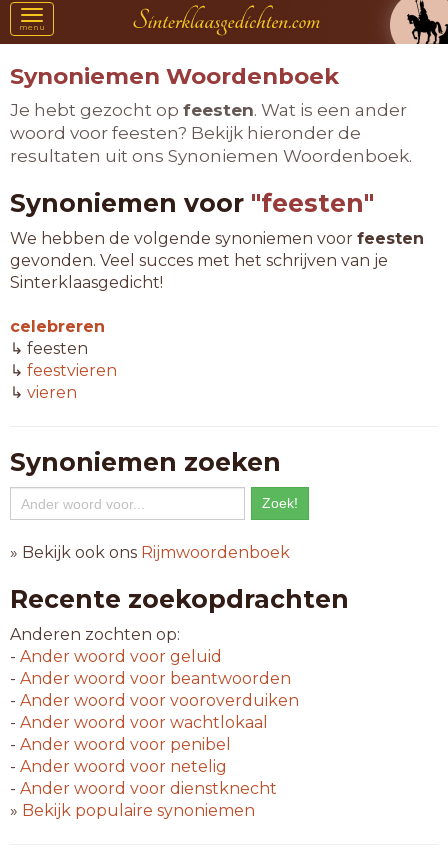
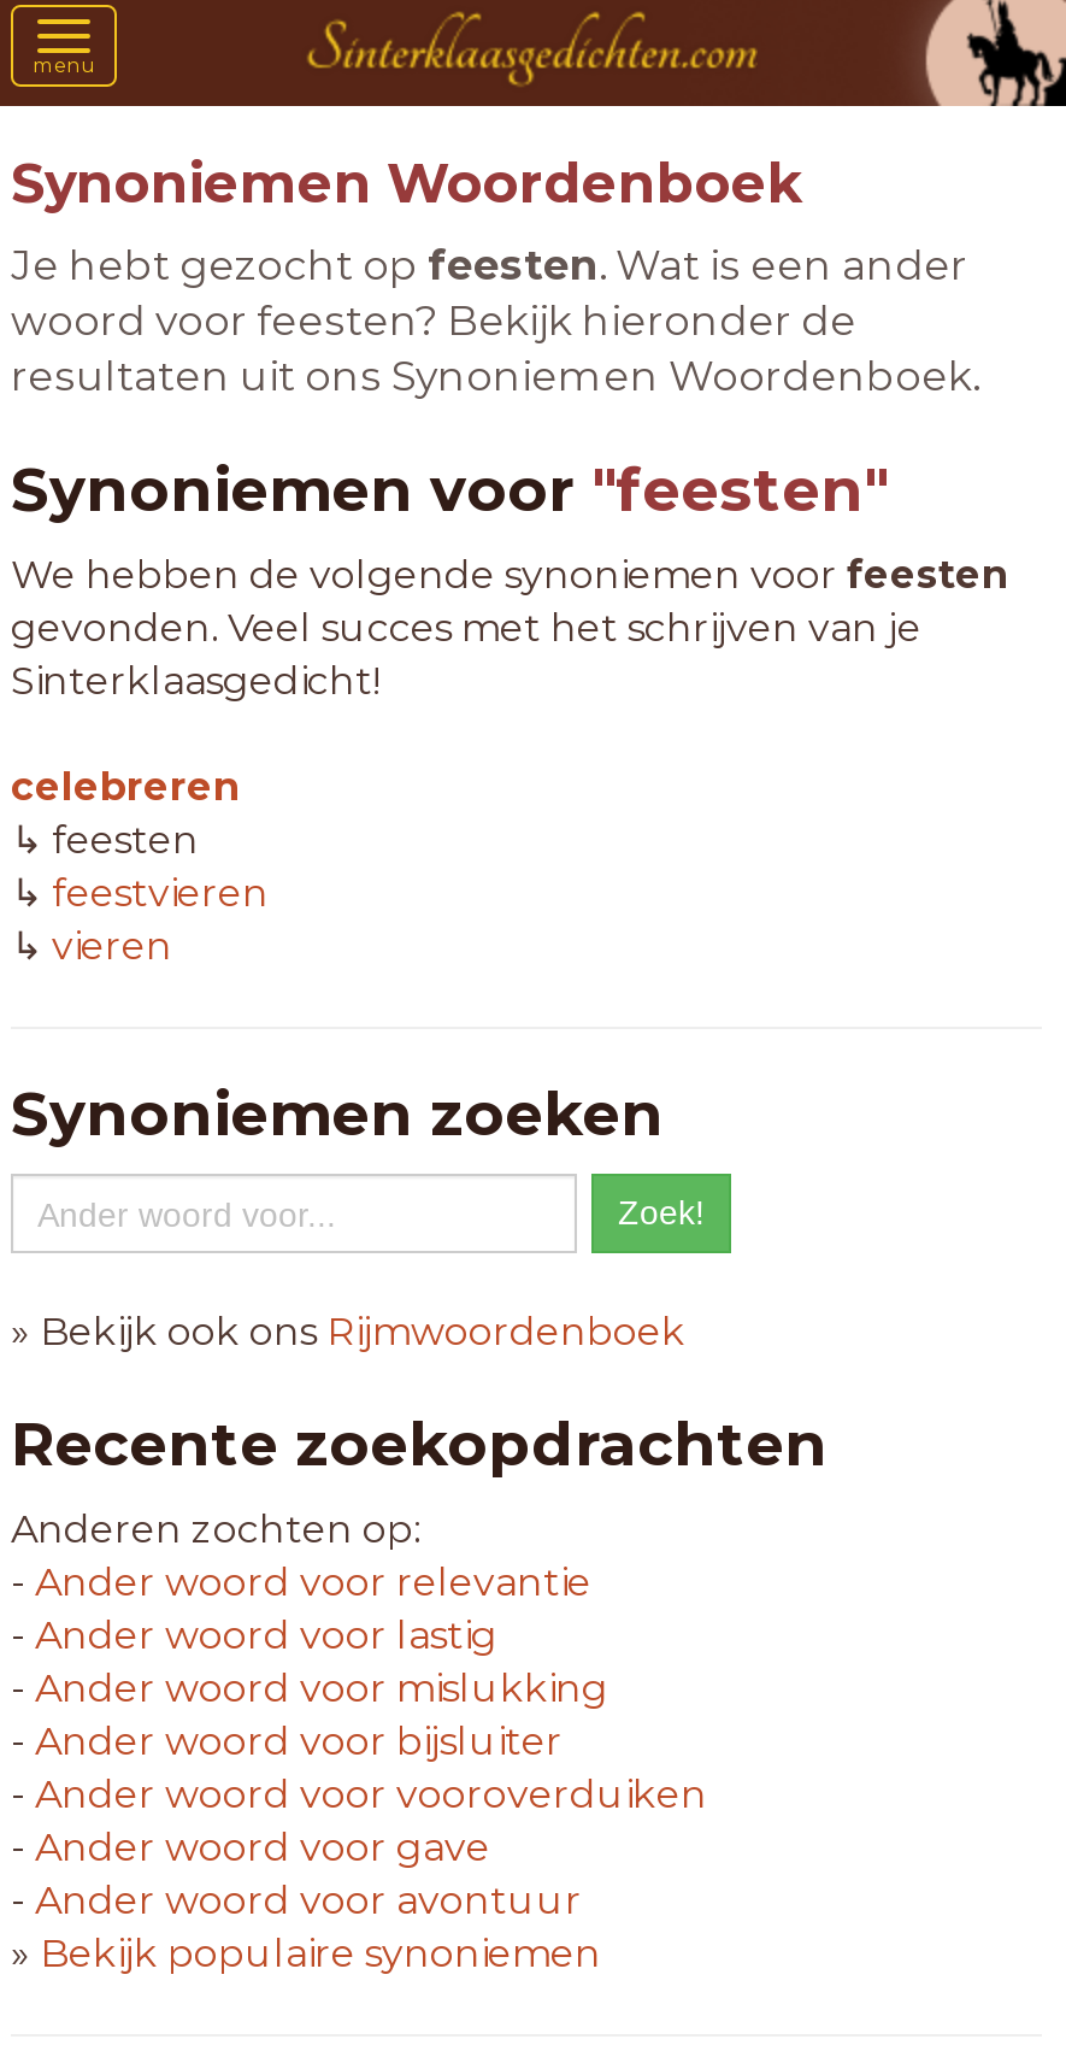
[10,647,291,688] - Ander woord voor geluid | - Ander woord voor beantwoorden -> [11,1559,608,1764] - Ander woord voor relevantie | - Ander woord voor lastig | - Ander woord voor mislukking | - Ander woord voor bijsluiter
moved [10,691,299,710] -> [11,1771,707,1817]: - Ander woord voor vooroverduiken
[10,713,277,798] - Ander woord voor wachtlokaal | - Ander woord voor penibel | - Ander woord voor netelig | - Ander woord voor dienstknecht -> [11,1824,582,1923] - Ander woord voor gave | - Ander woord voor avontuur

